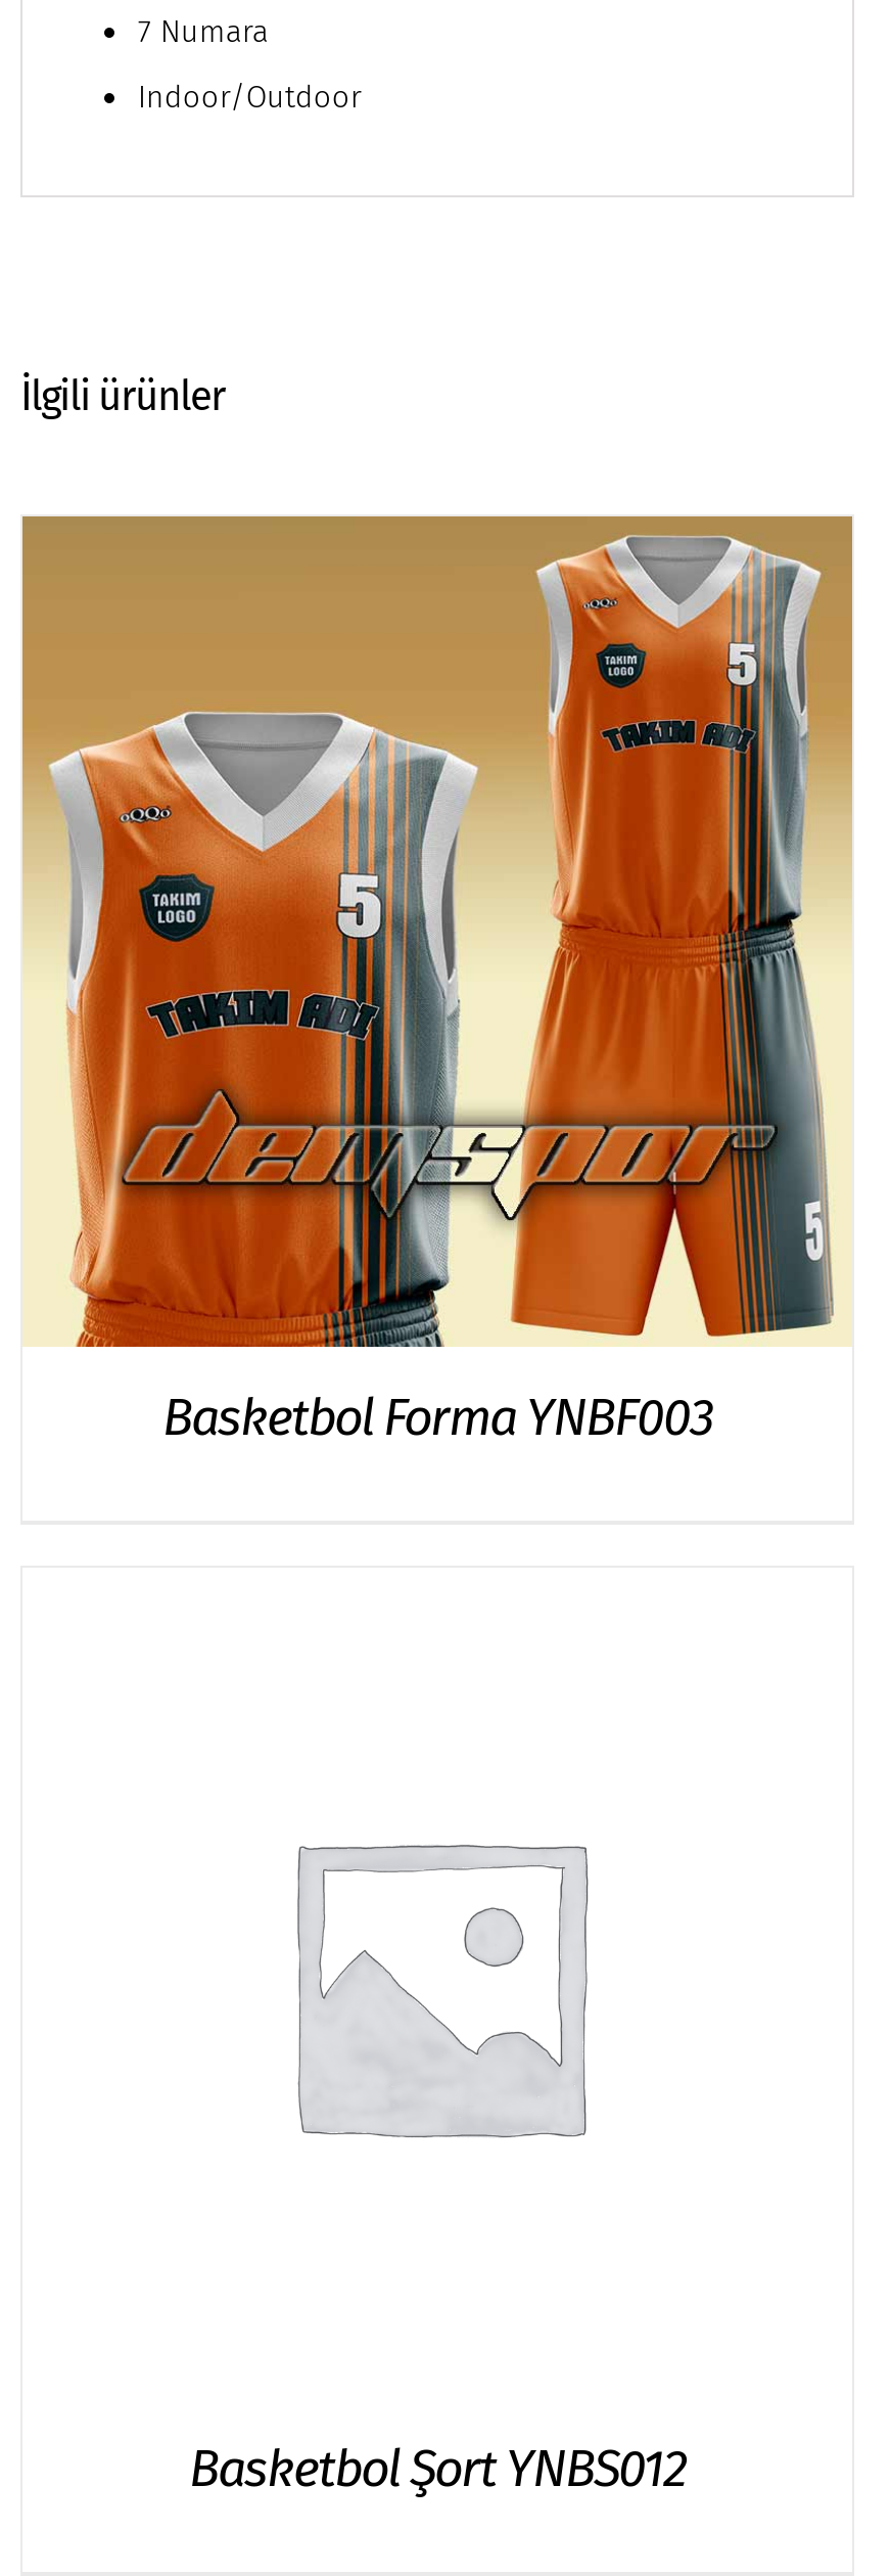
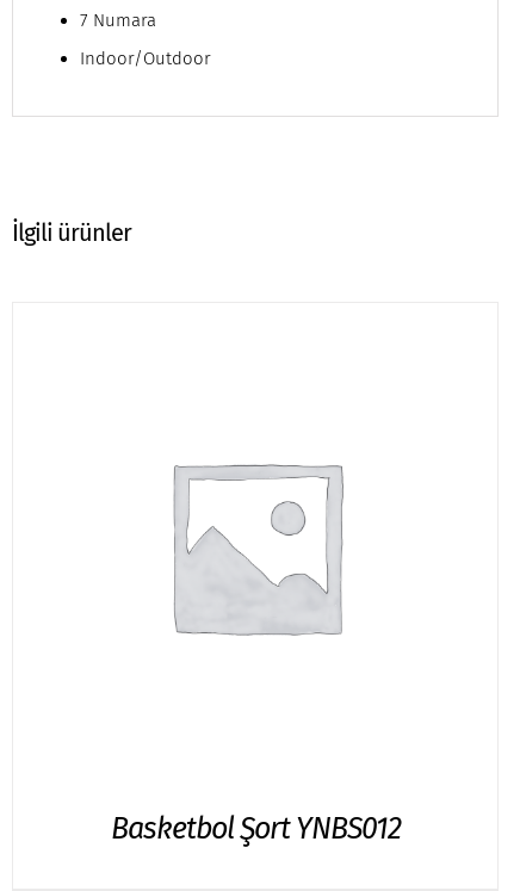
[20,514,854,1448] [image] | Basketbol Forma YNBF003 -> none

